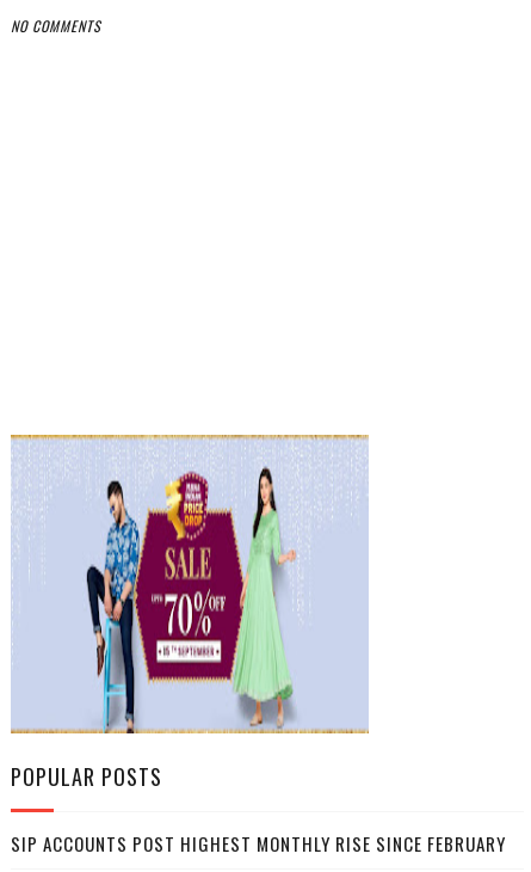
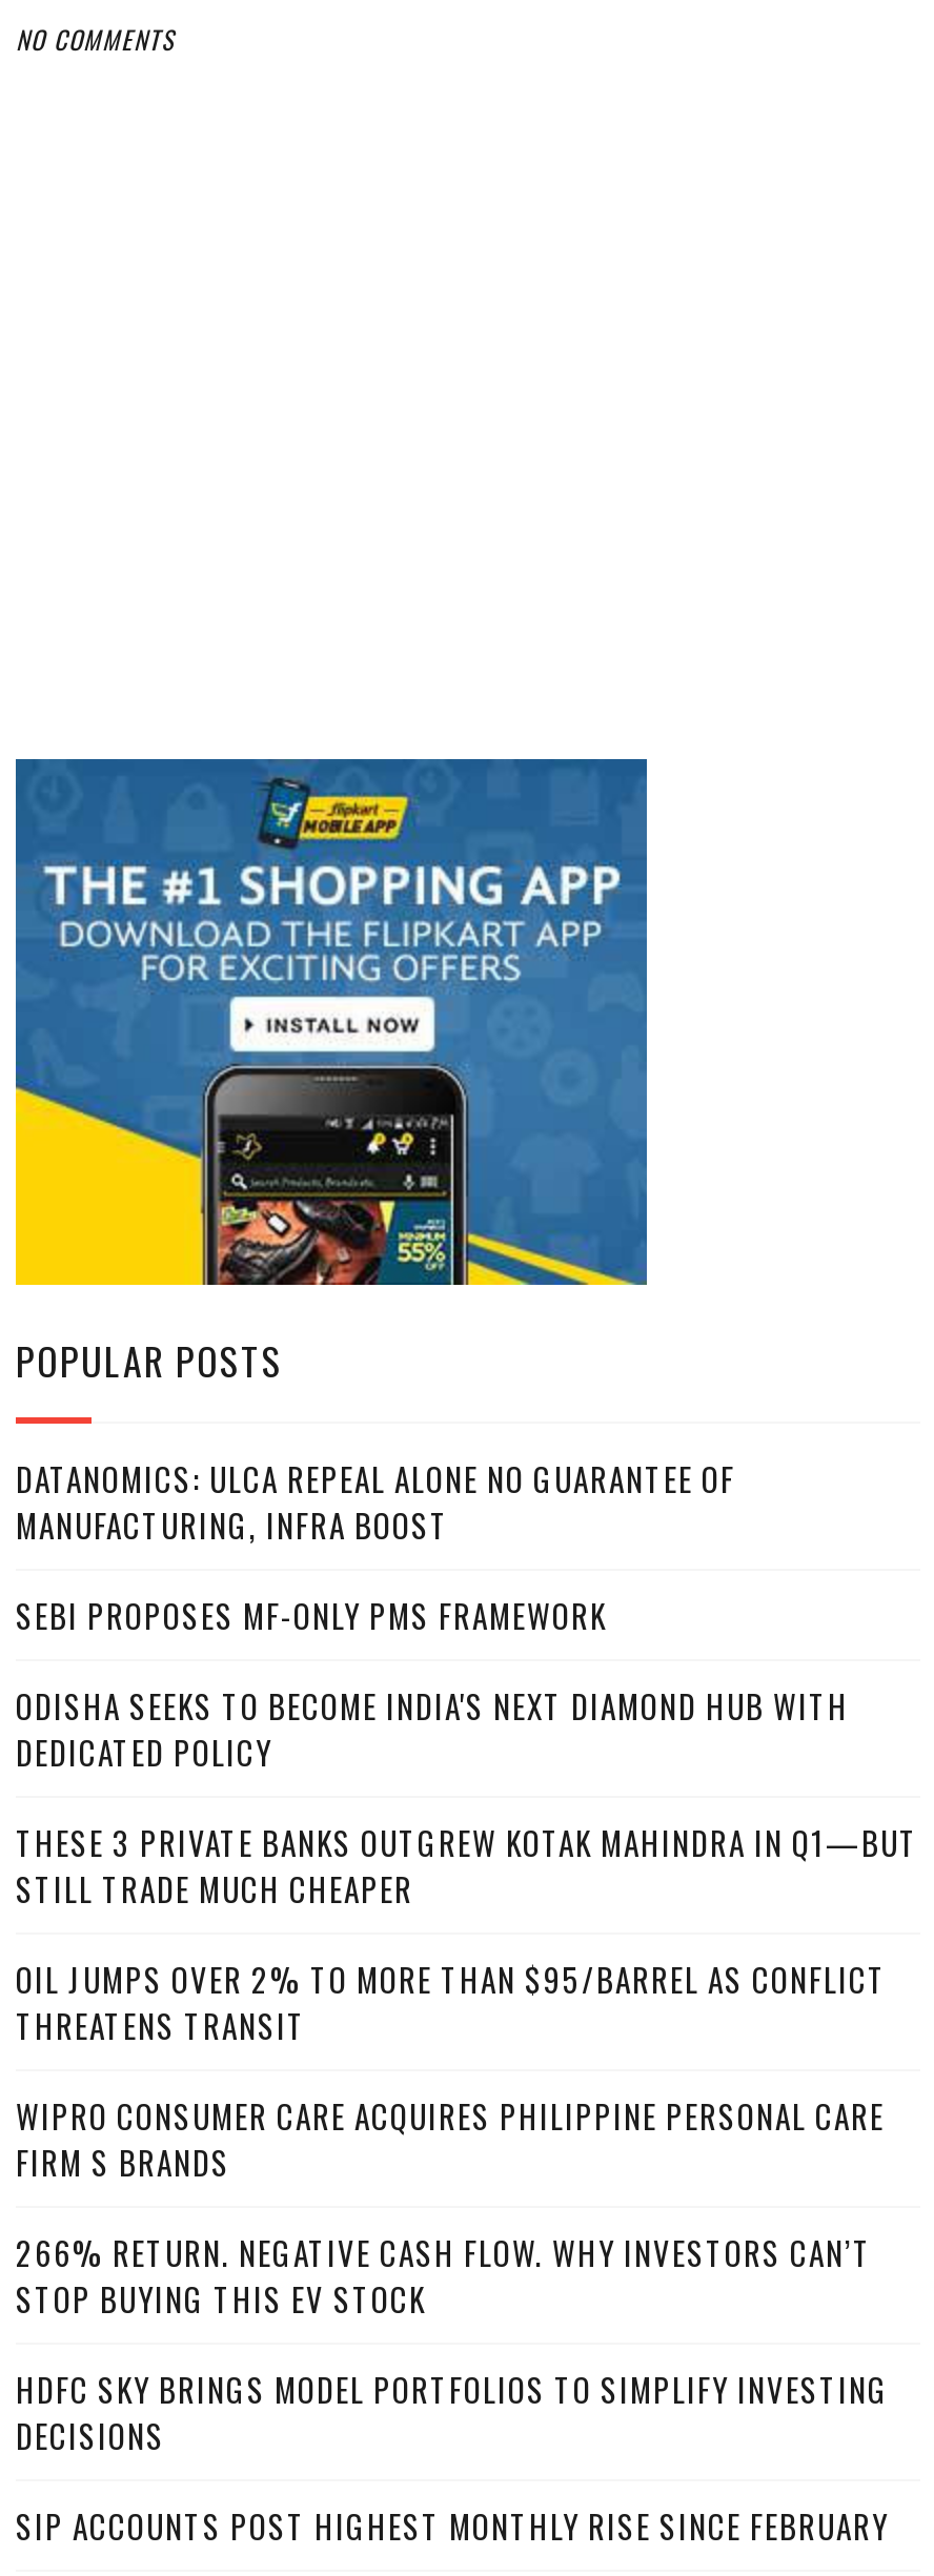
[10,434,369,735] [image] -> [14,757,649,1287] [image]
none -> [16,1454,918,2457] DATANOMICS: ULCA REPEAL ALONE NO GUARANTEE OF | MANUFACTURING, INFRA BOOST | SEBI PROPOSES MF-ONLY PMS FRAMEWORK | ODISHA SEEKS TO BECOME INDIA'S NEXT DIAMOND HUB WITH | DEDICATED POLICY | THESE 3 PRIVATE BANKS OUTGREW KOTAK MAHINDRA IN Q1—BUT | STILL TRADE MUCH CHEAPER | OIL JUMPS OVER 2% TO MORE THAN $95/BARREL AS CONFLICT | THREATENS TRANSIT | WIPRO CONSUMER CARE ACQUIRES PHILIPPINE PERSONAL CARE | FIRM S BRANDS | 266% RETURN. NEGATIVE CASH FLOW. WHY INVESTORS CAN’T | STOP BUYING THIS EV STOCK | HDFC SKY BRINGS MODEL PORTFOLIOS TO SIMPLIFY INVESTING | DECISIONS

